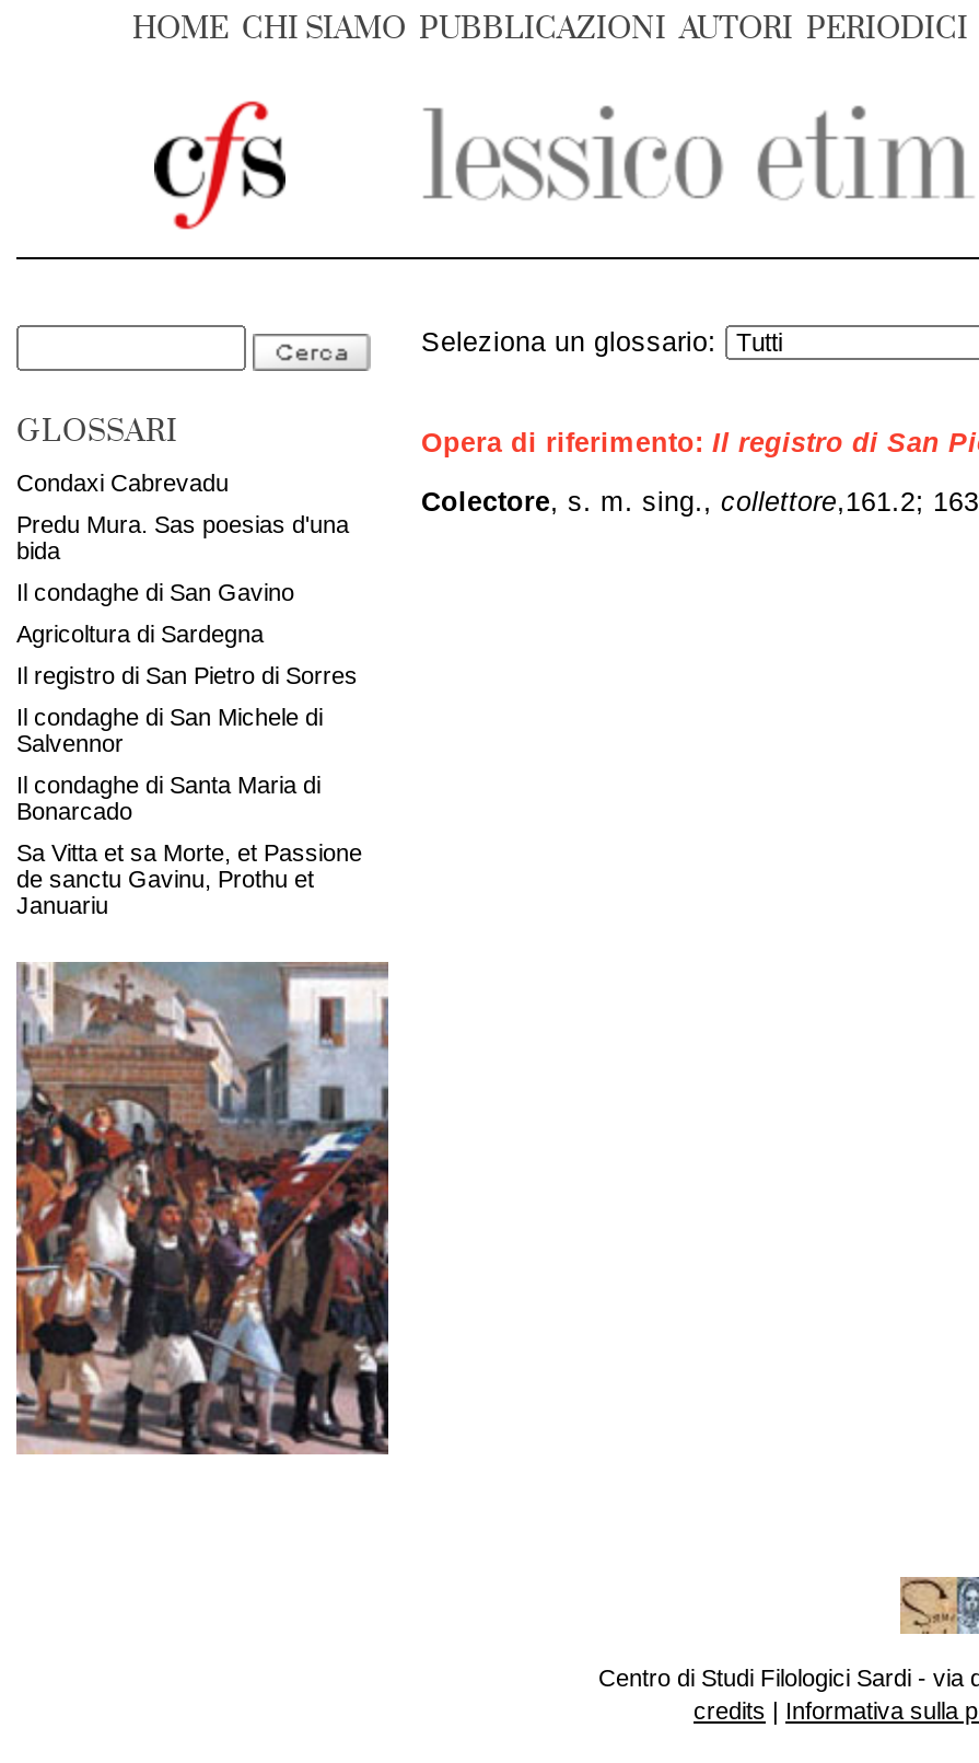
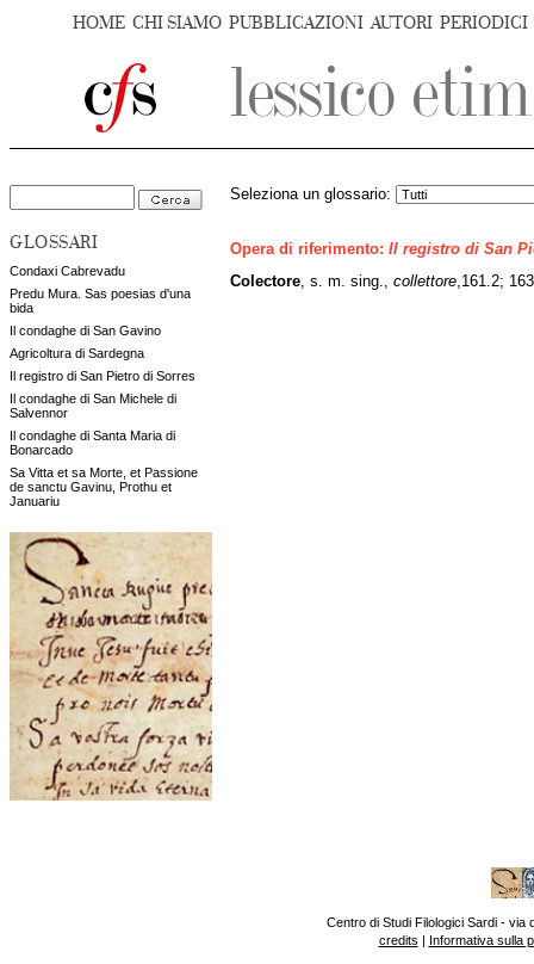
[14,960,391,1457] [image] -> [8,531,213,801] [image]

